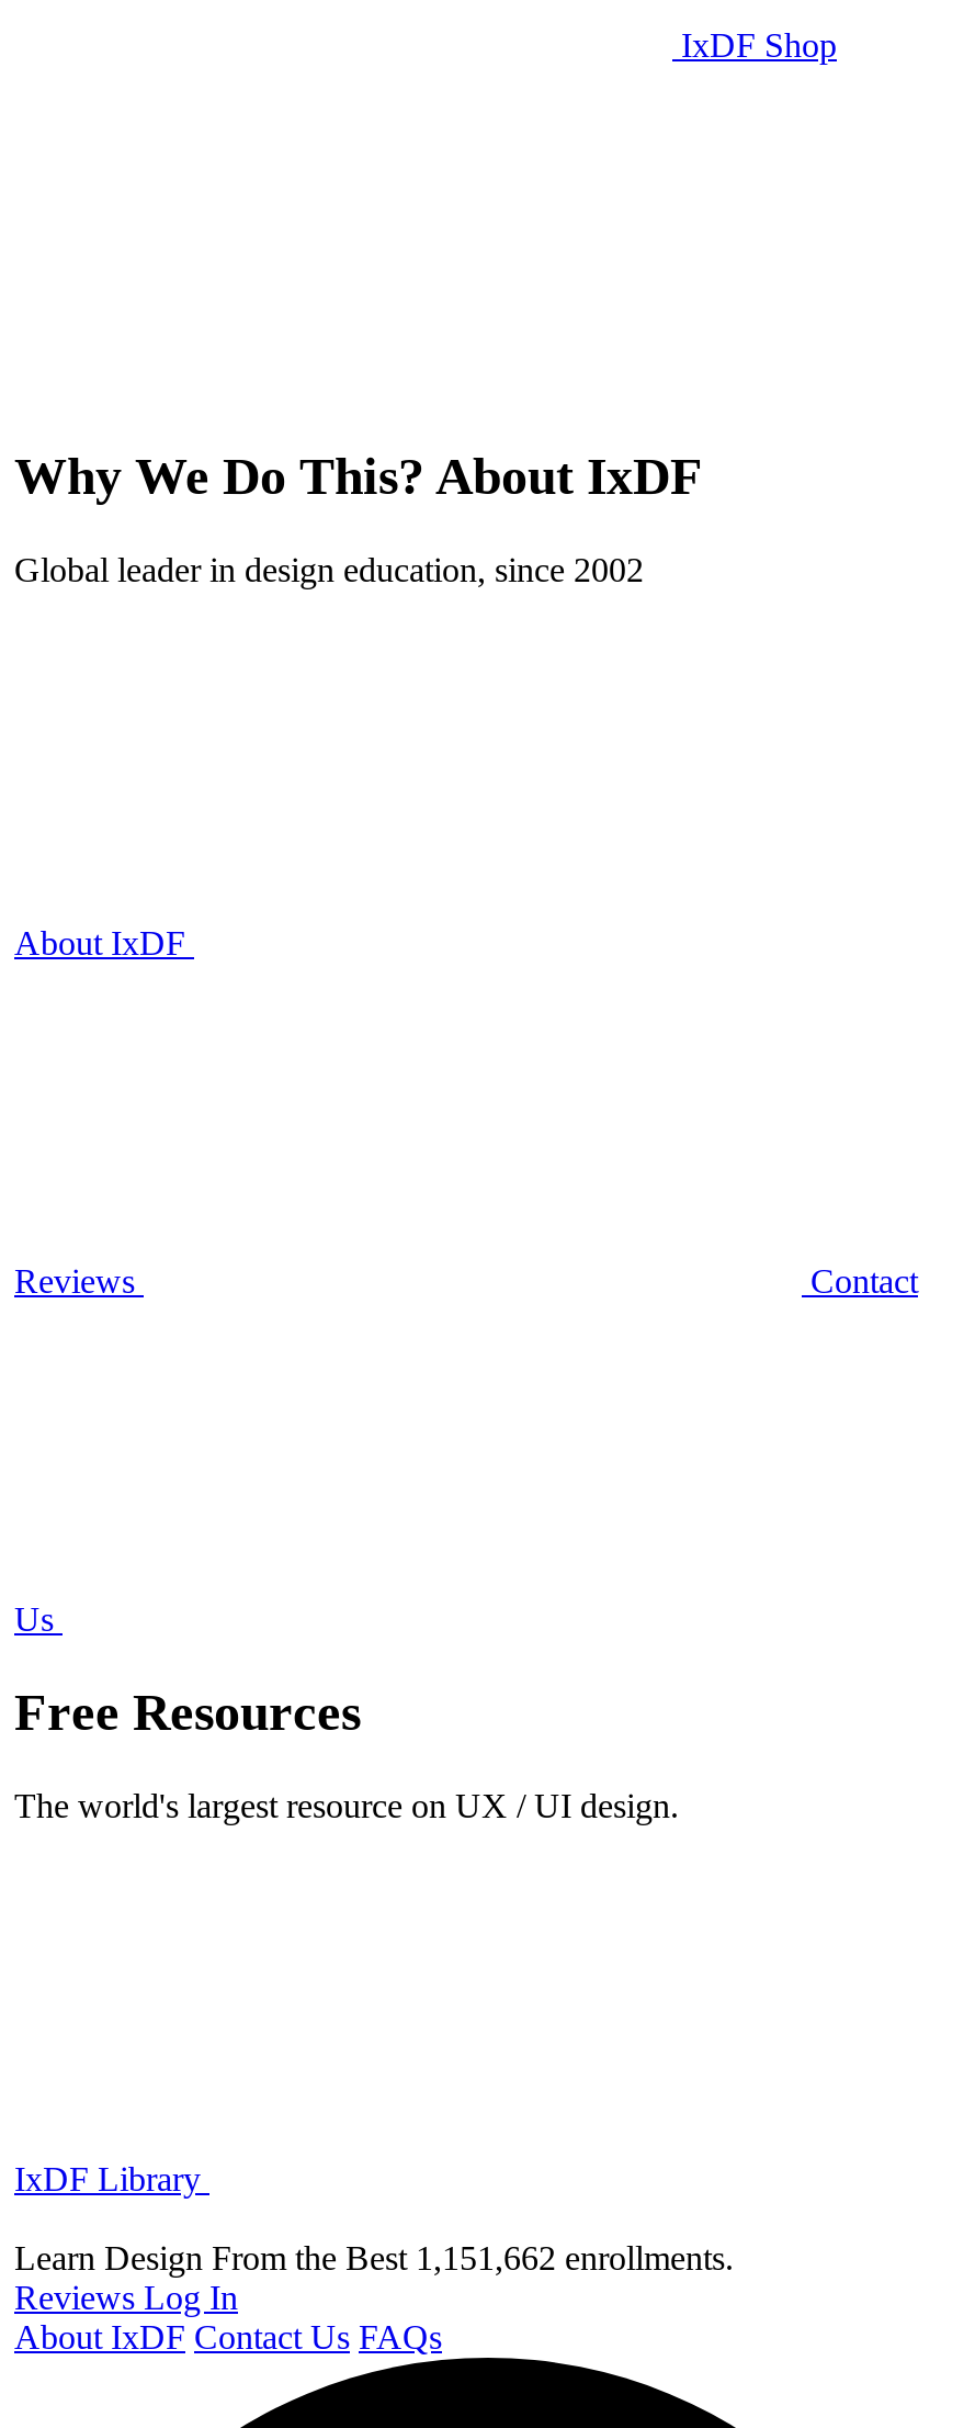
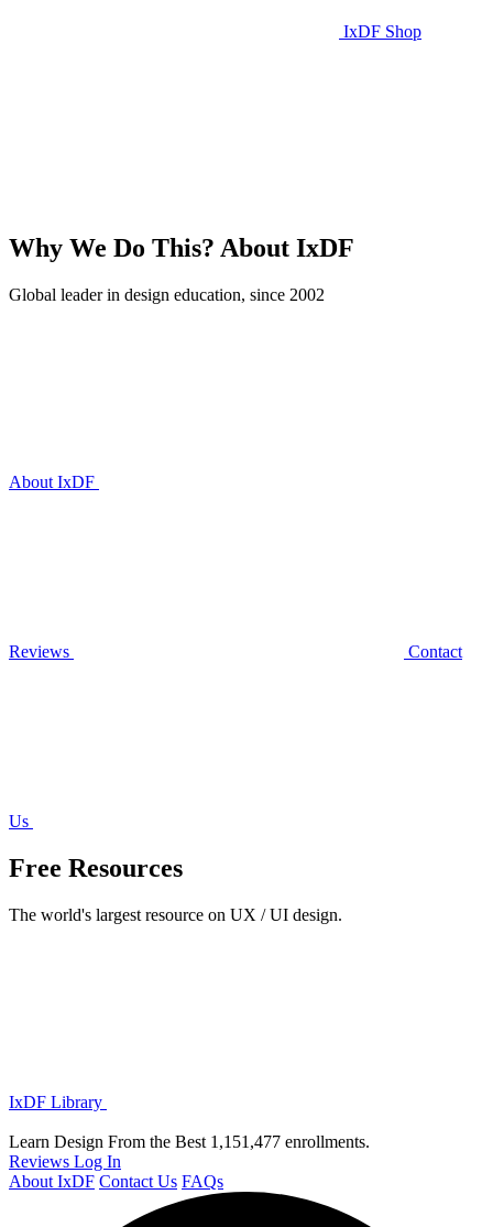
[14,2239,734,2276] Learn Design From the Best 1,151,662 enrollments. -> [9,1132,370,1151] Learn Design From the Best 1,151,477 enrollments.

